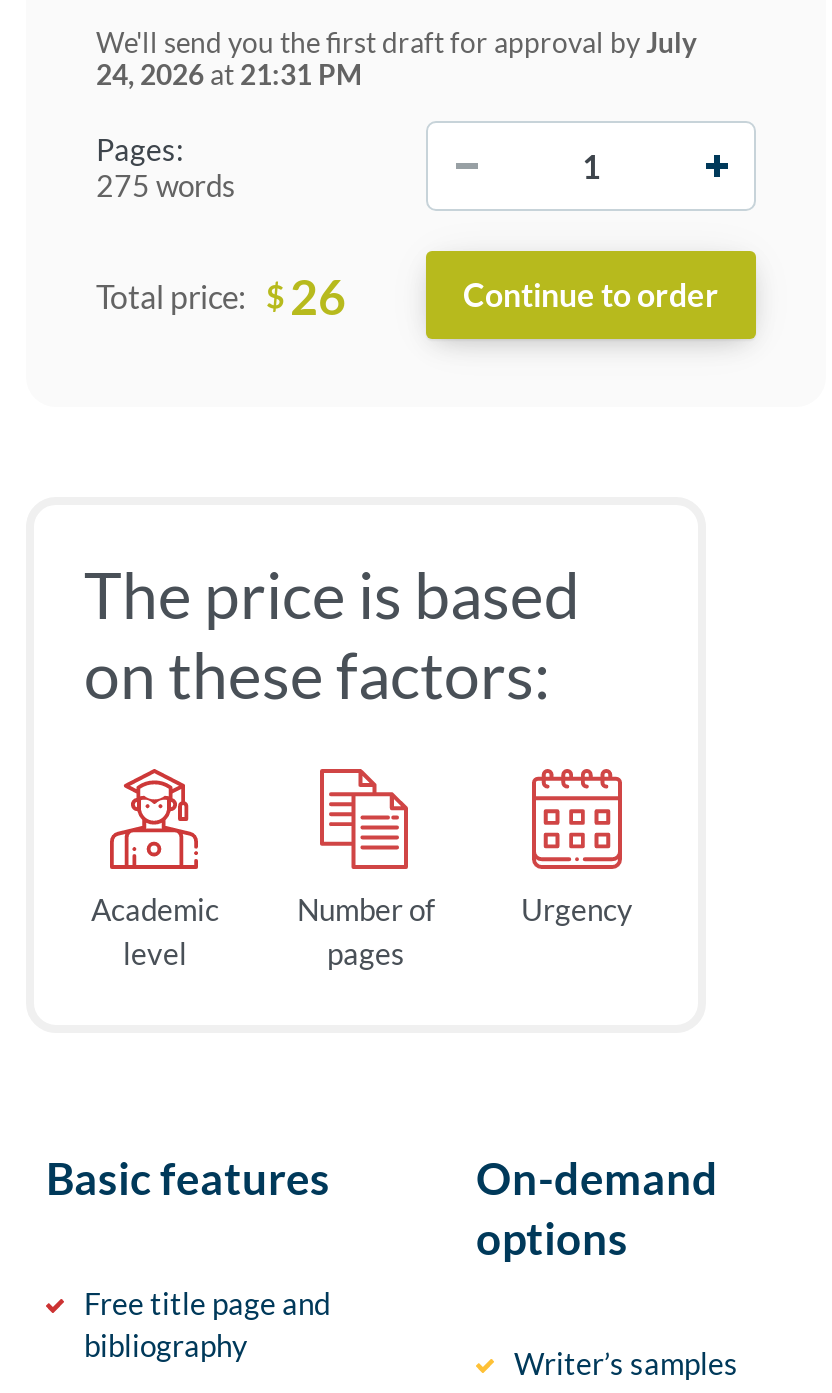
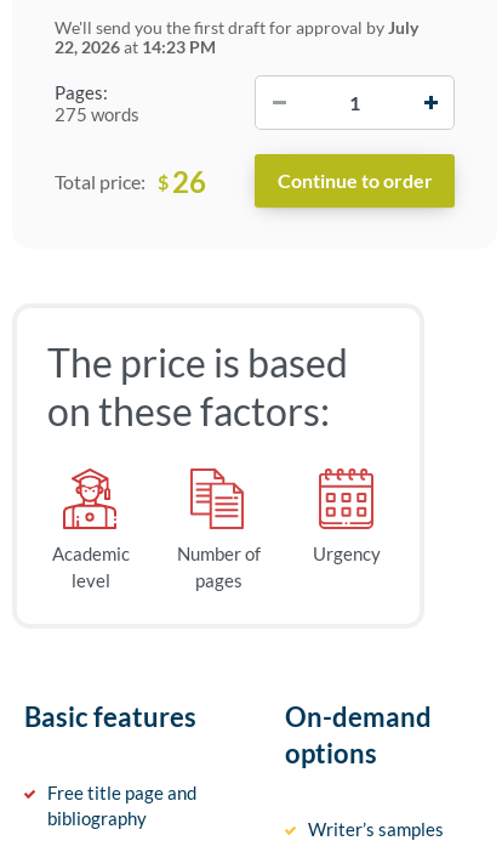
[96,57,362,91] 24, 2026 at 21:31 PM -> [55,37,216,57] 22, 2026 at 14:23 PM

